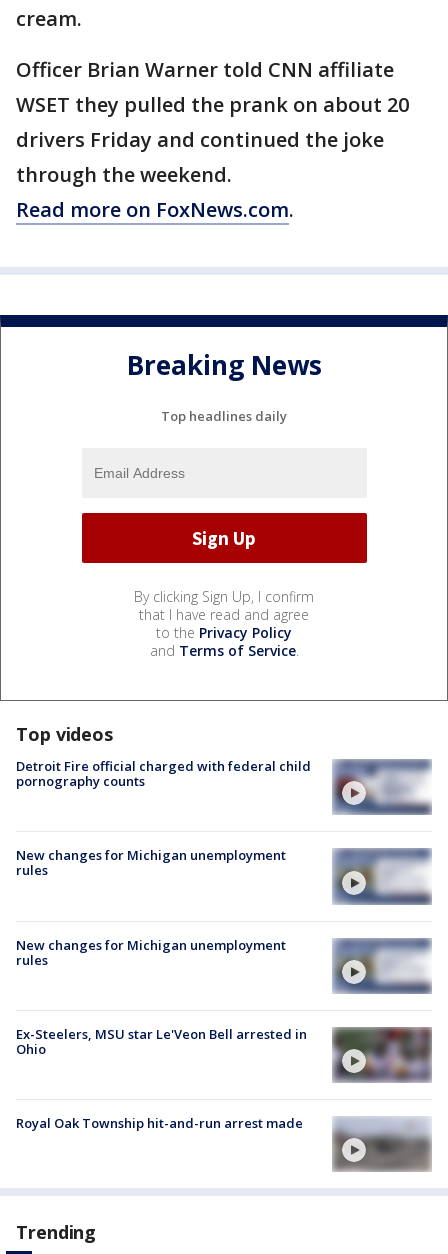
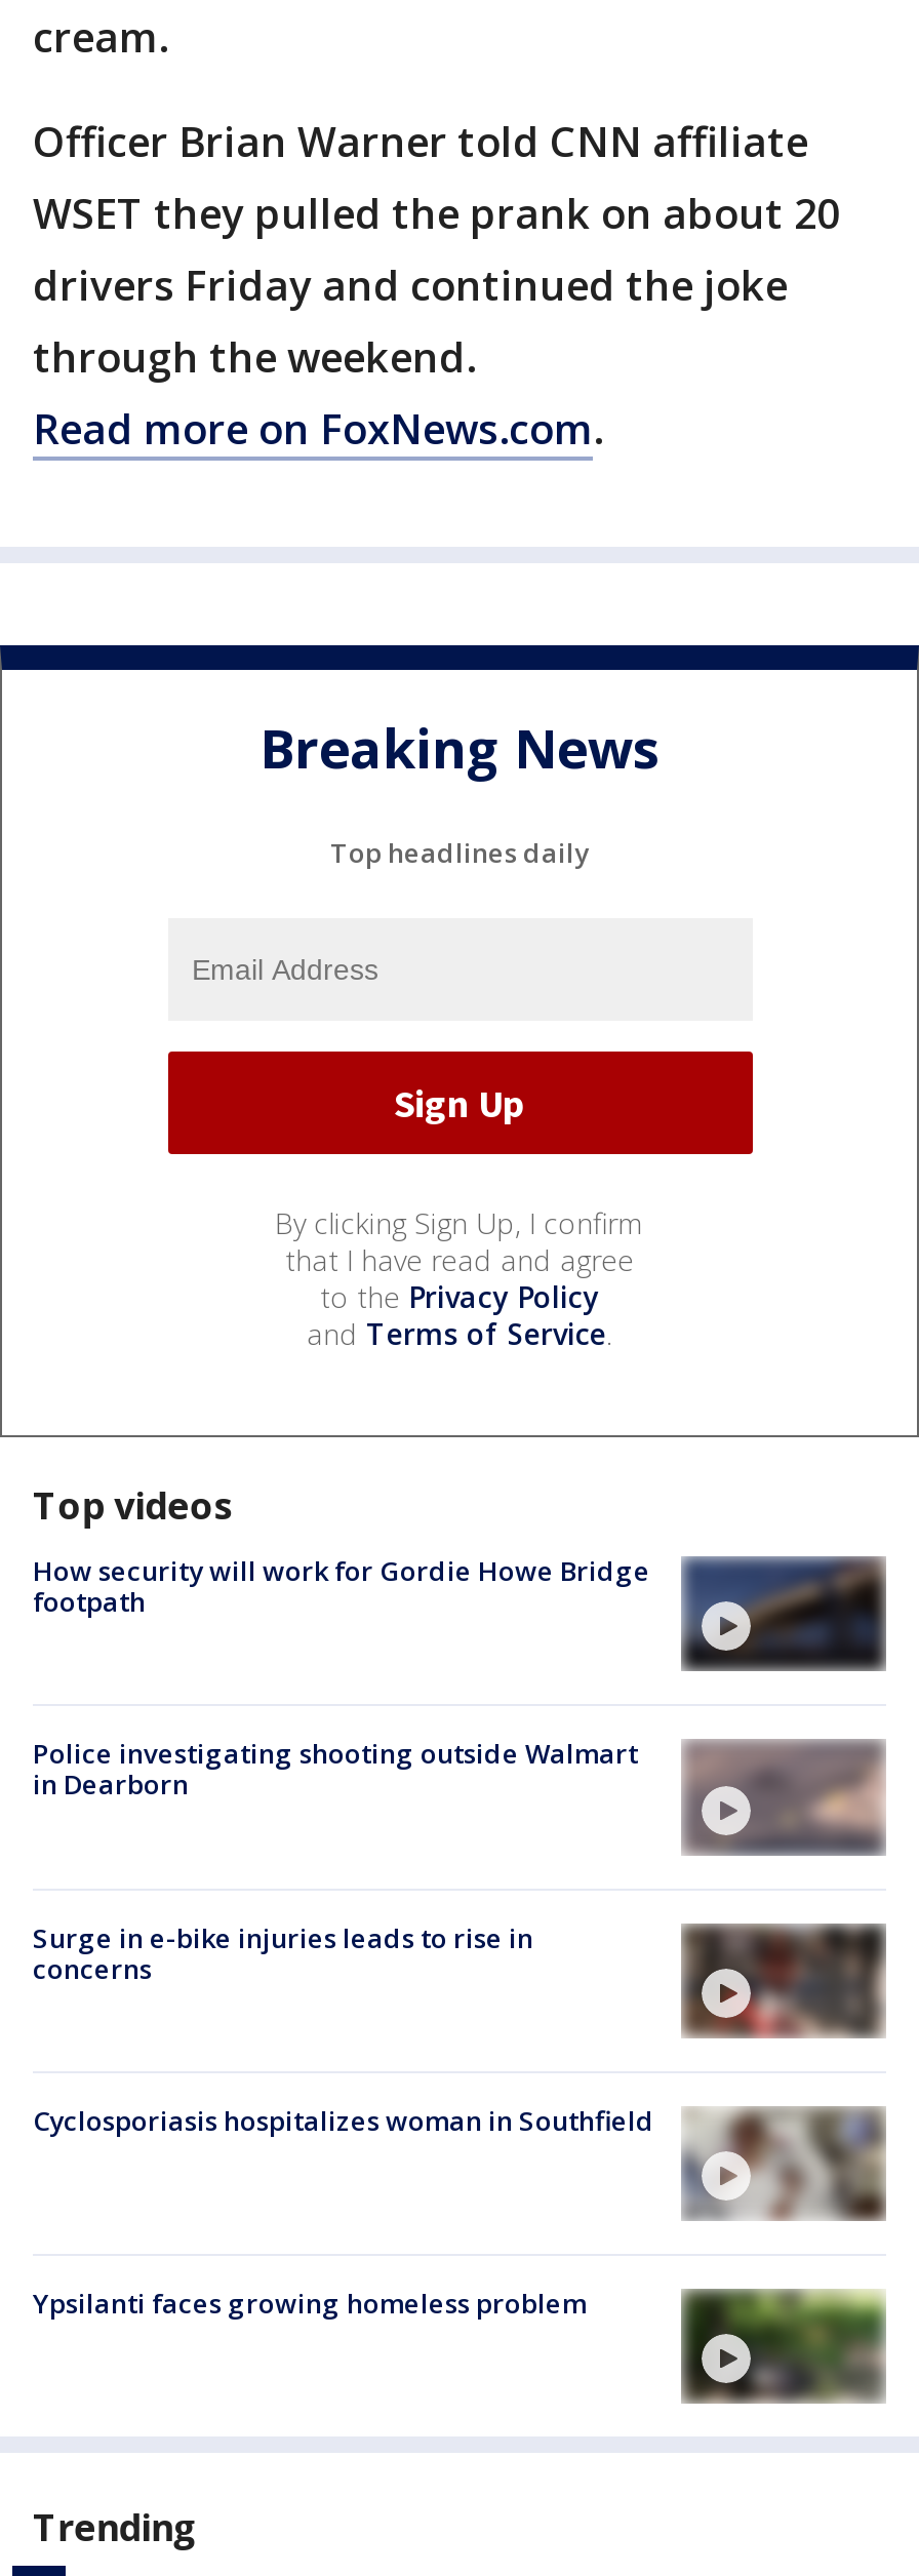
[16,757,432,815] [image] | Detroit Fire official charged with federal child | pornography counts -> [33,1552,888,1671] [image] | How security will work for Gordie Howe Bridge | footpath
[16,846,286,879] New changes for Michigan unemployment | rules -> [33,1735,638,1803] Police investigating shooting outside Walmart | in Dearborn
[334,851,431,904] [image] -> [685,1747,886,1852] [image]
[16,935,286,968] New changes for Michigan unemployment | rules -> [33,1918,533,1986] Surge in e-bike injuries leads to rise in | concerns
[332,938,431,994] [image] -> [681,1926,886,2038] [image]
[16,1025,432,1083] [image] | Ex-Steelers, MSU star Le'Veon Bell arrested in | Ohio -> [33,2102,884,2219] [image] | Cyclosporiasis hospitalizes woman in Southfield
[16,1114,303,1132] Royal Oak Township hit-and-run arrest made -> [33,2285,587,2322] Ypsilanti faces growing homeless problem
[333,1117,431,1170] [image] -> [681,2289,886,2402] [image]

